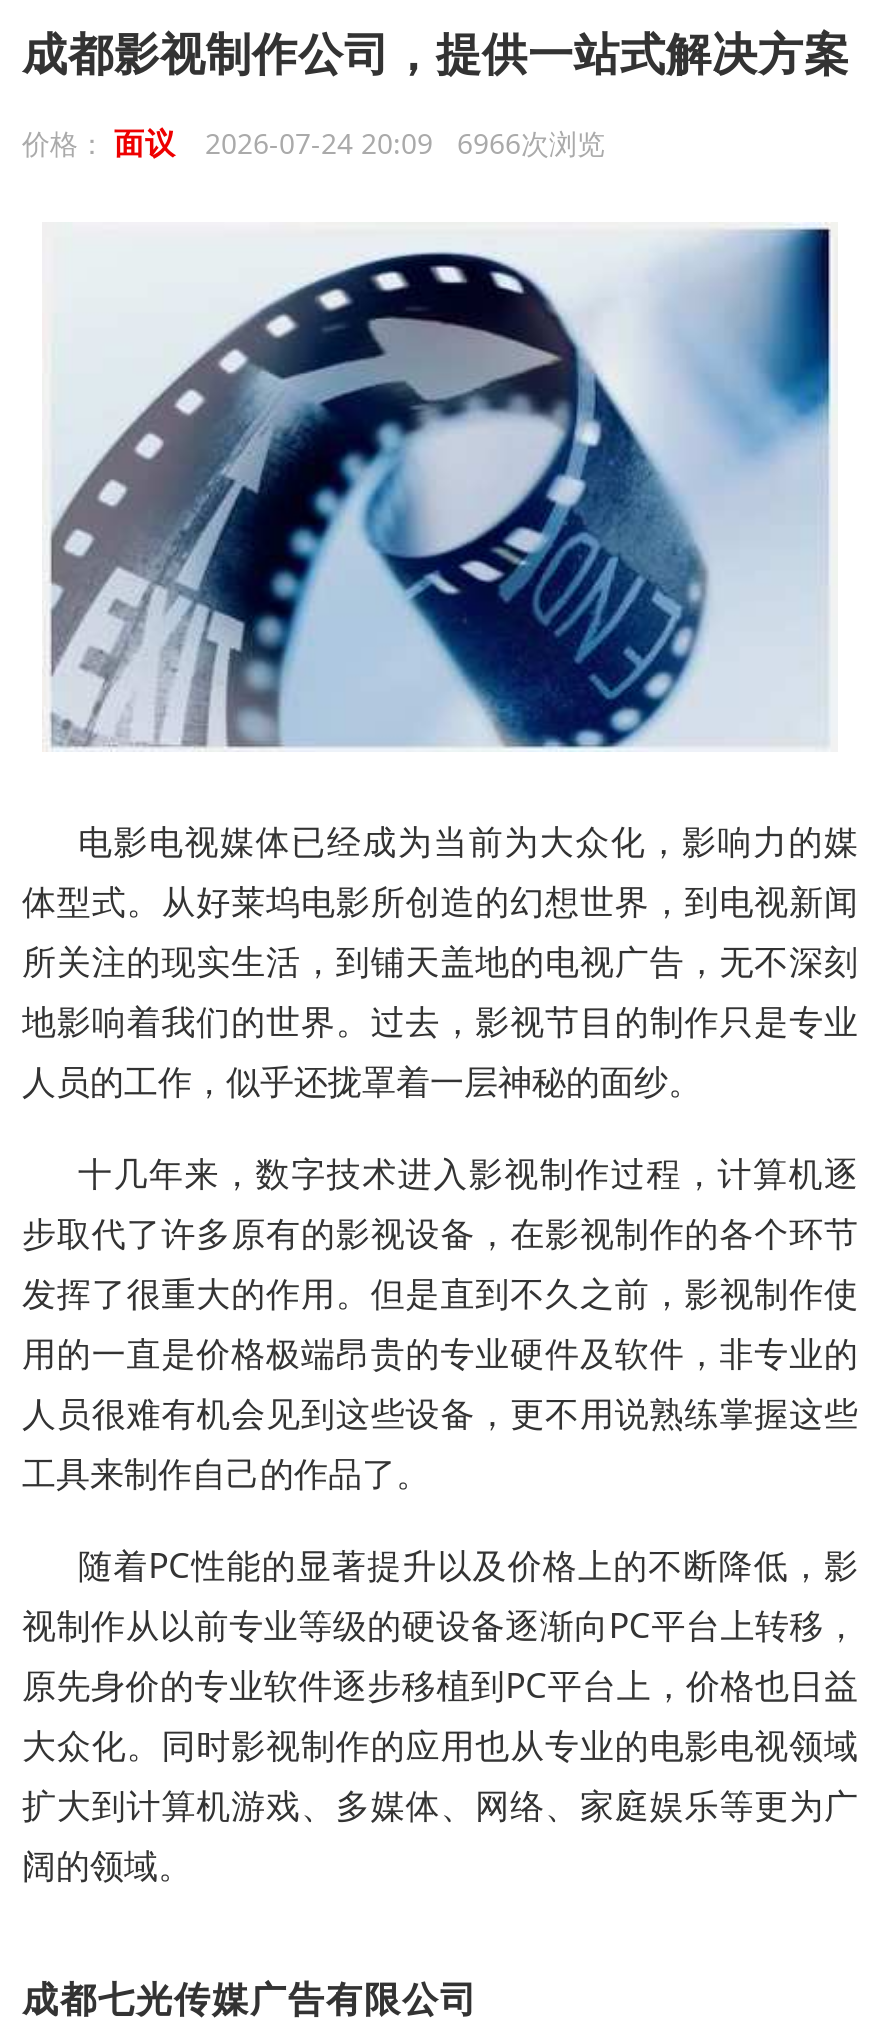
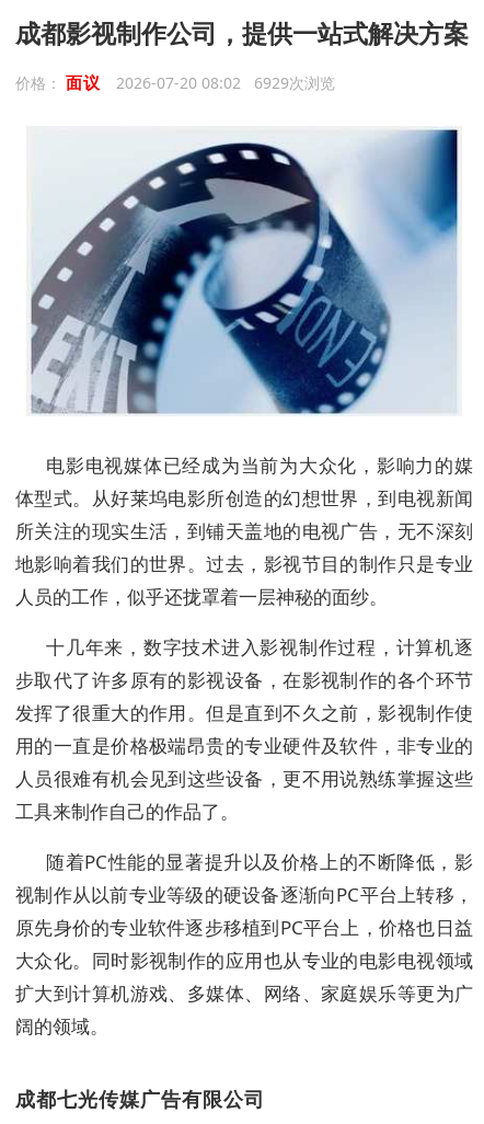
[22,122,605,162] 价格：面议 2026-07-24 20:09 6966次浏览 -> [15,71,335,93] 价格：面议 2026-07-20 08:02 6929次浏览

